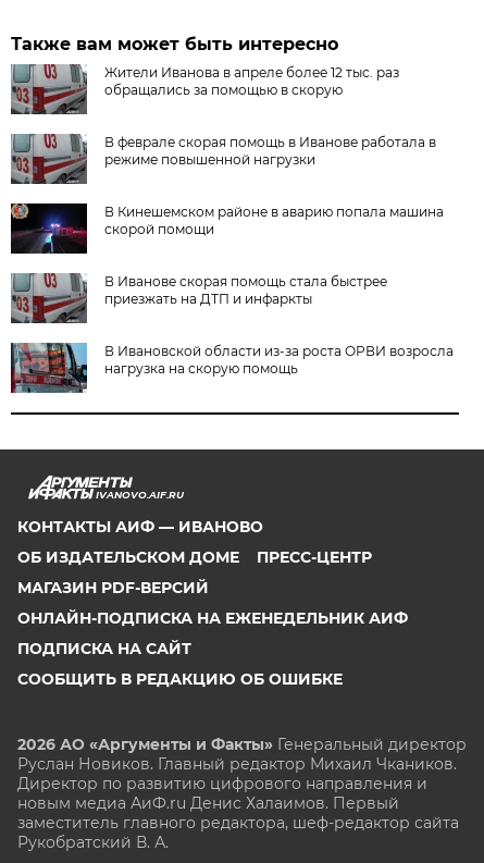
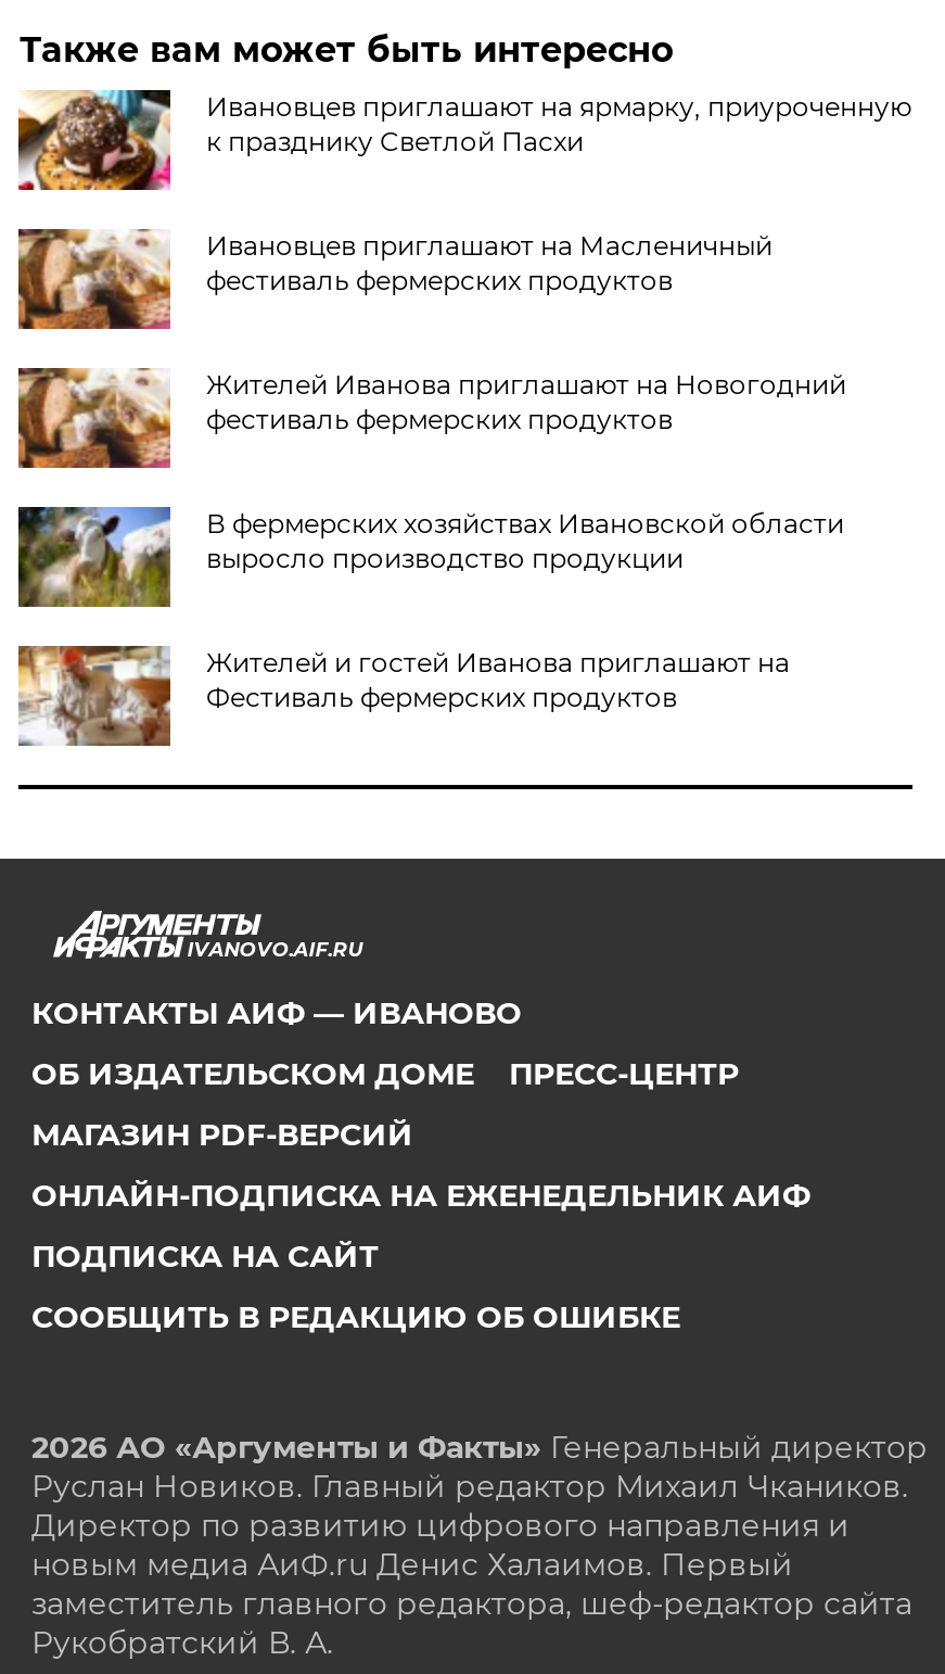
[10,63,400,115] [image] | Жители Иванова в апреле более 12 тыс. раз | обращались за помощью в скорую -> [16,88,911,192] [image] | Ивановцев приглашают на ярмарку, приуроченную | к празднику Светлой Пасхи
[10,133,437,185] [image] | В феврале скорая помощь в Иванове работала в | режиме повышенной нагрузки -> [16,227,772,331] [image] | Ивановцев приглашают на Масленичный | фестиваль фермерских продуктов
[10,202,444,255] [image] | В Кинешемском районе в аварию попала машина | скорой помощи -> [16,366,846,470] [image] | Жителей Иванова приглашают на Новогодний | фестиваль фермерских продуктов
[10,272,388,324] [image] | В Иванове скорая помощь стала быстрее | приезжать на ДТП и инфаркты -> [16,505,844,609] [image] | В фермерских хозяйствах Ивановской области | выросло производство продукции
[10,342,454,394] [image] | В Ивановской области из-за роста ОРВИ возросла | нагрузка на скорую помощь -> [16,644,790,748] [image] | Жителей и гостей Иванова приглашают на | Фестиваль фермерских продуктов

